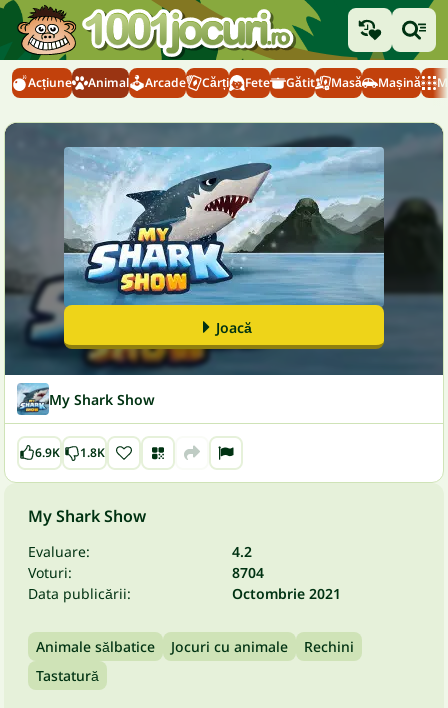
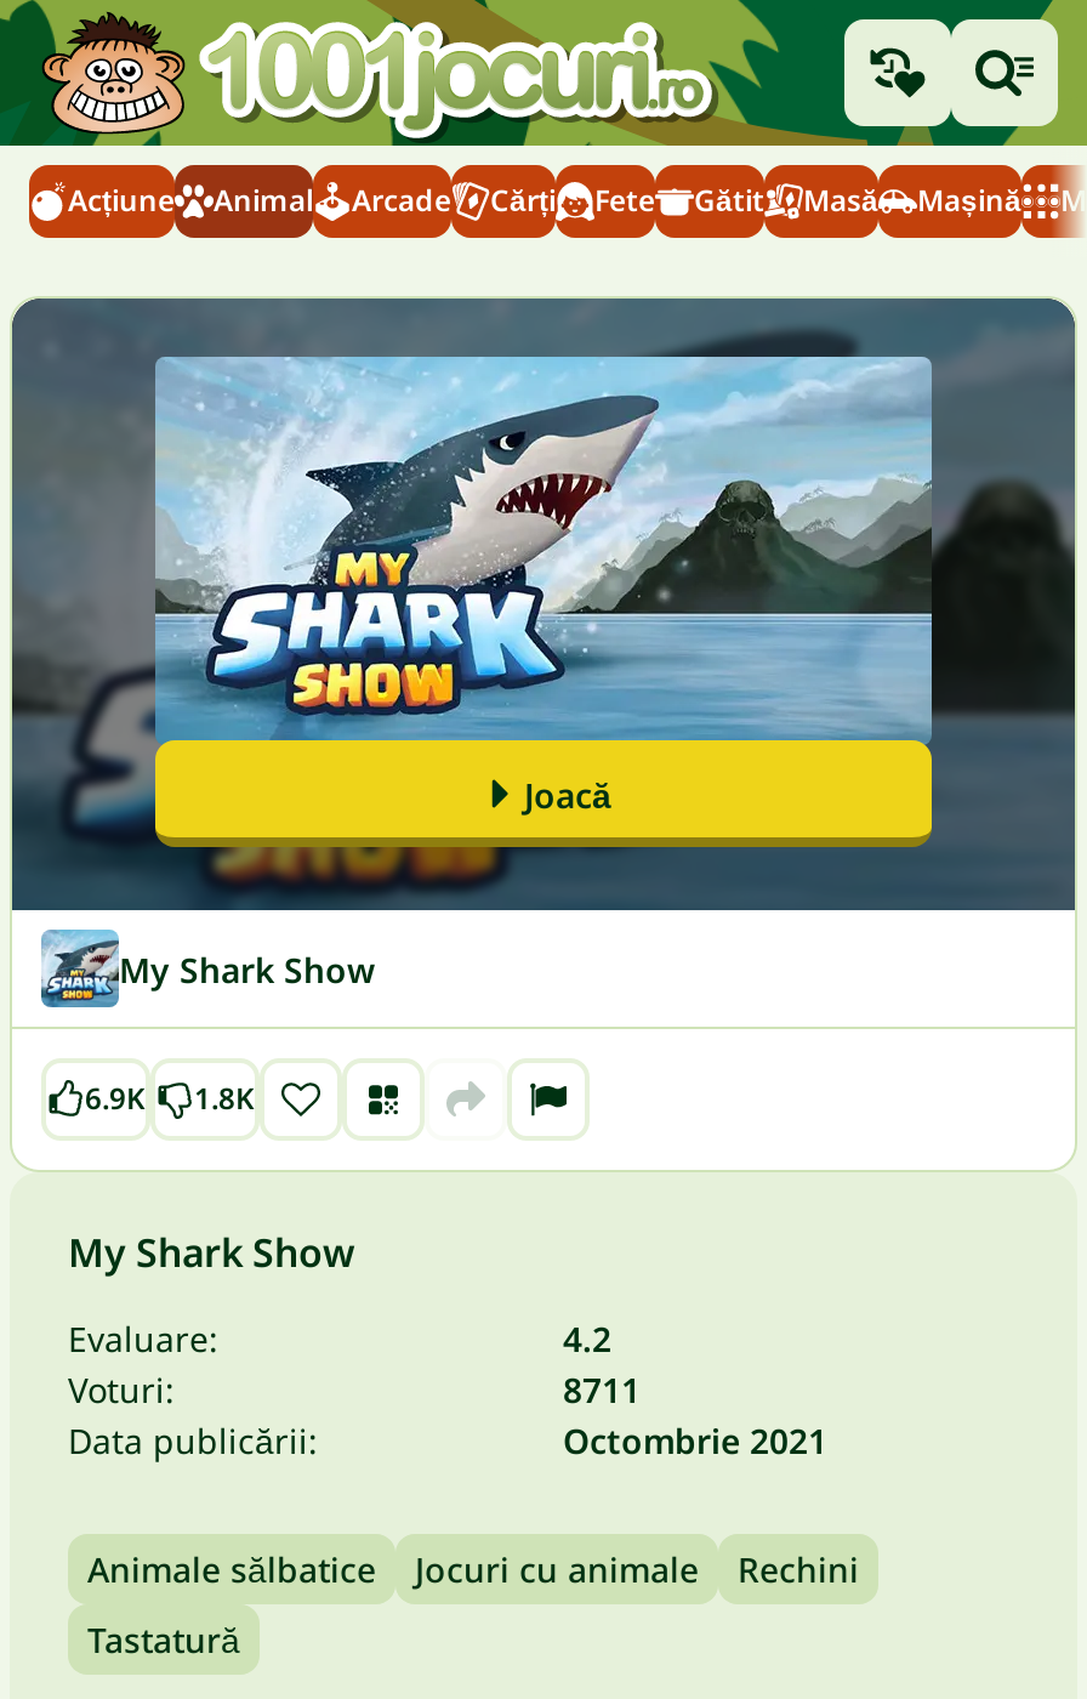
[232,563,264,582] 8704 -> [563,1366,641,1413] 8711

